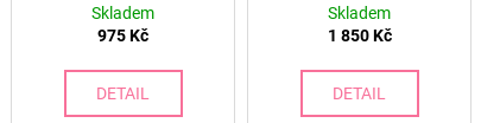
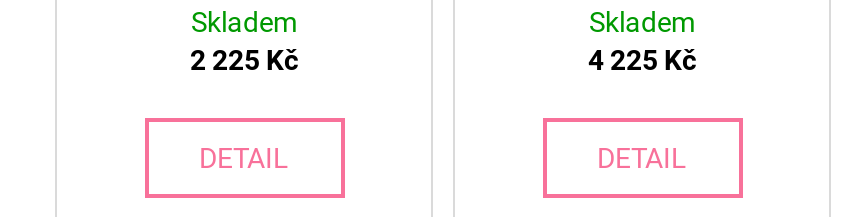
[97,27,148,46] 975 Kč -> [190,45,298,77] 2 225 Kč
[327,27,391,46] 1 850 Kč -> [588,45,696,77] 4 225 Kč

